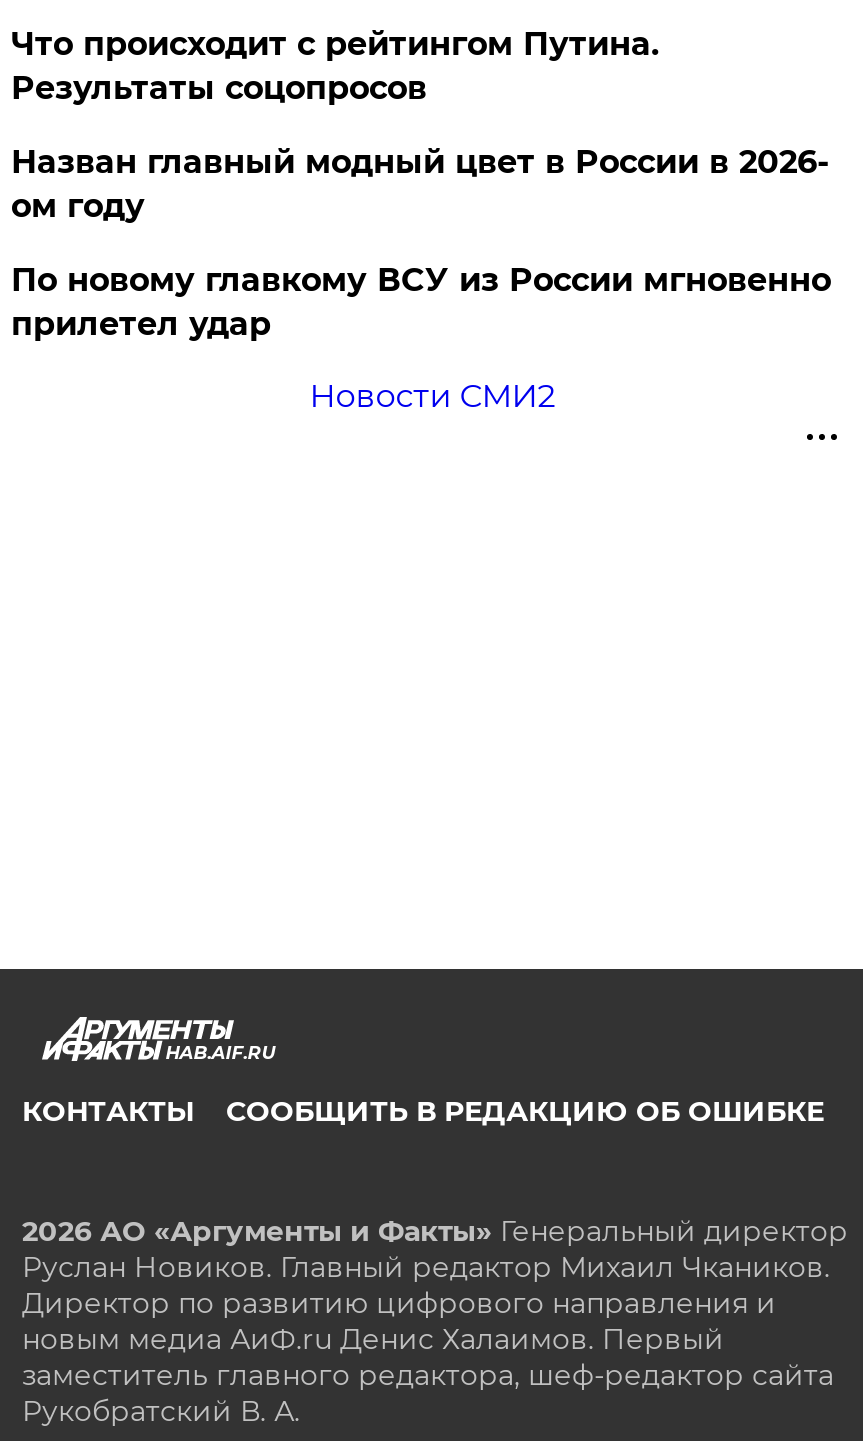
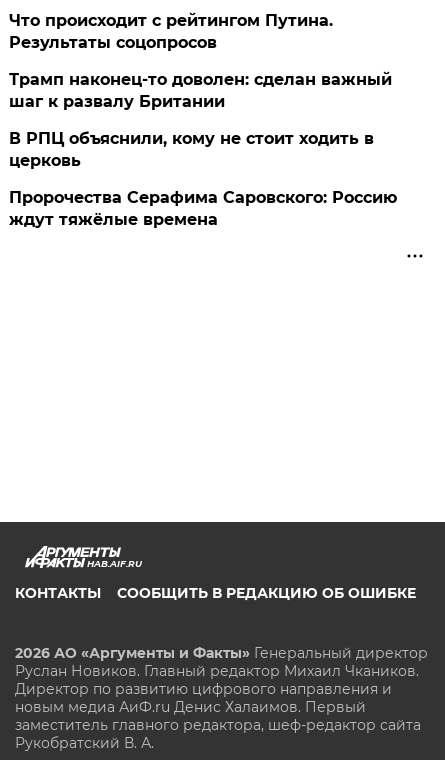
[11,143,829,225] Назван главный модный цвет в России в 2026- | ом году -> [9,70,392,111] Трамп наконец-то доволен: сделан важный | шаг к развалу Британии
[11,261,831,343] По новому главкому ВСУ из России мгновенно | прилетел удар -> [9,129,374,170] В РПЦ объяснили, кому не стоит ходить в | церковь
[309,377,555,415] Новости СМИ2 -> [9,188,397,229] Пророчества Серафима Саровского: Россию | ждут тяжёлые времена

